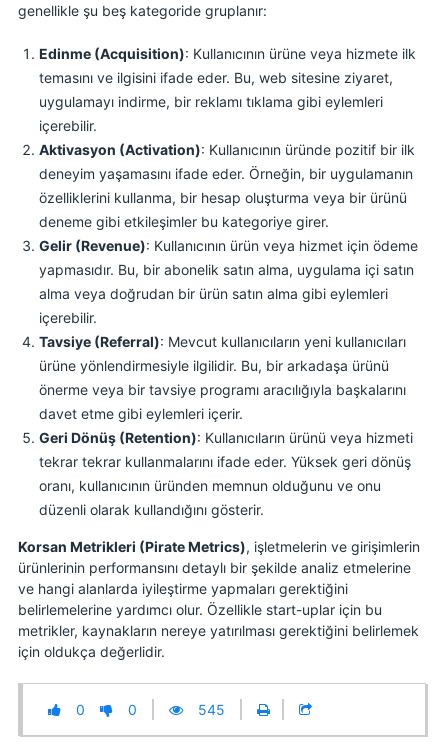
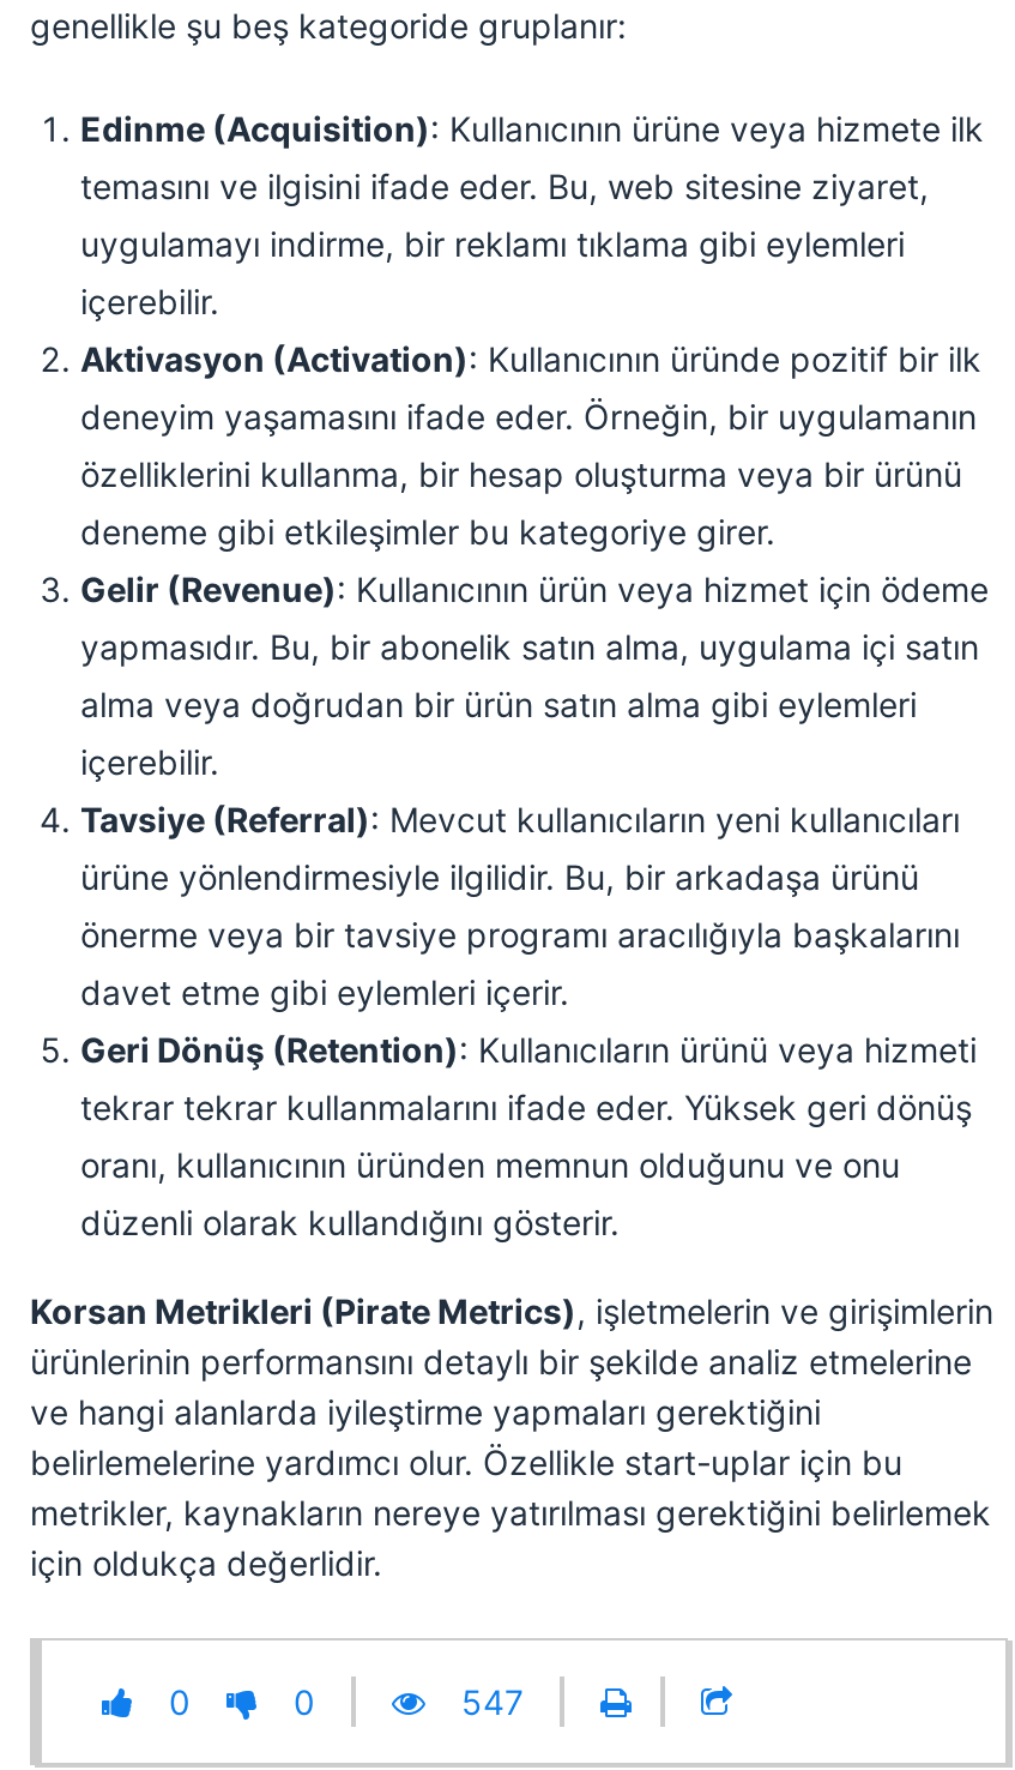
[198,701,225,718] 545 -> [461,1681,524,1722] 547

